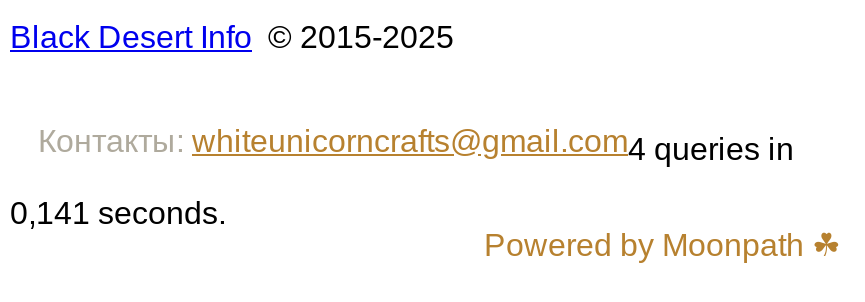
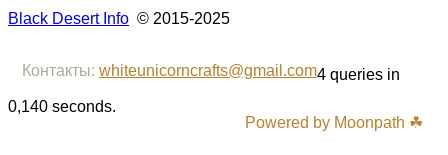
[10,196,226,230] 0,141 seconds. -> [8,98,116,115] 0,140 seconds.

